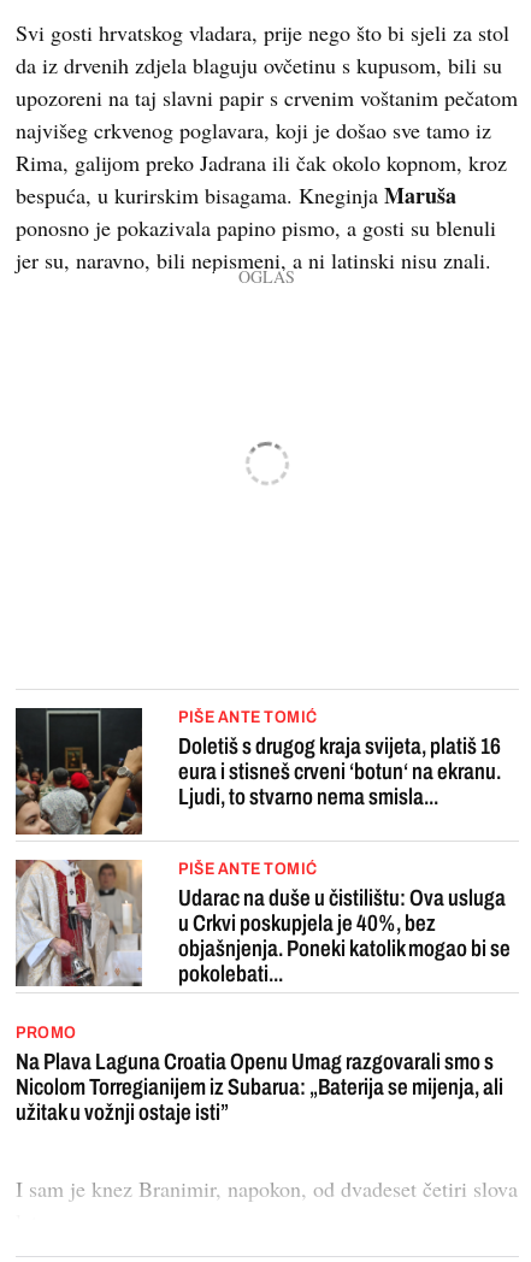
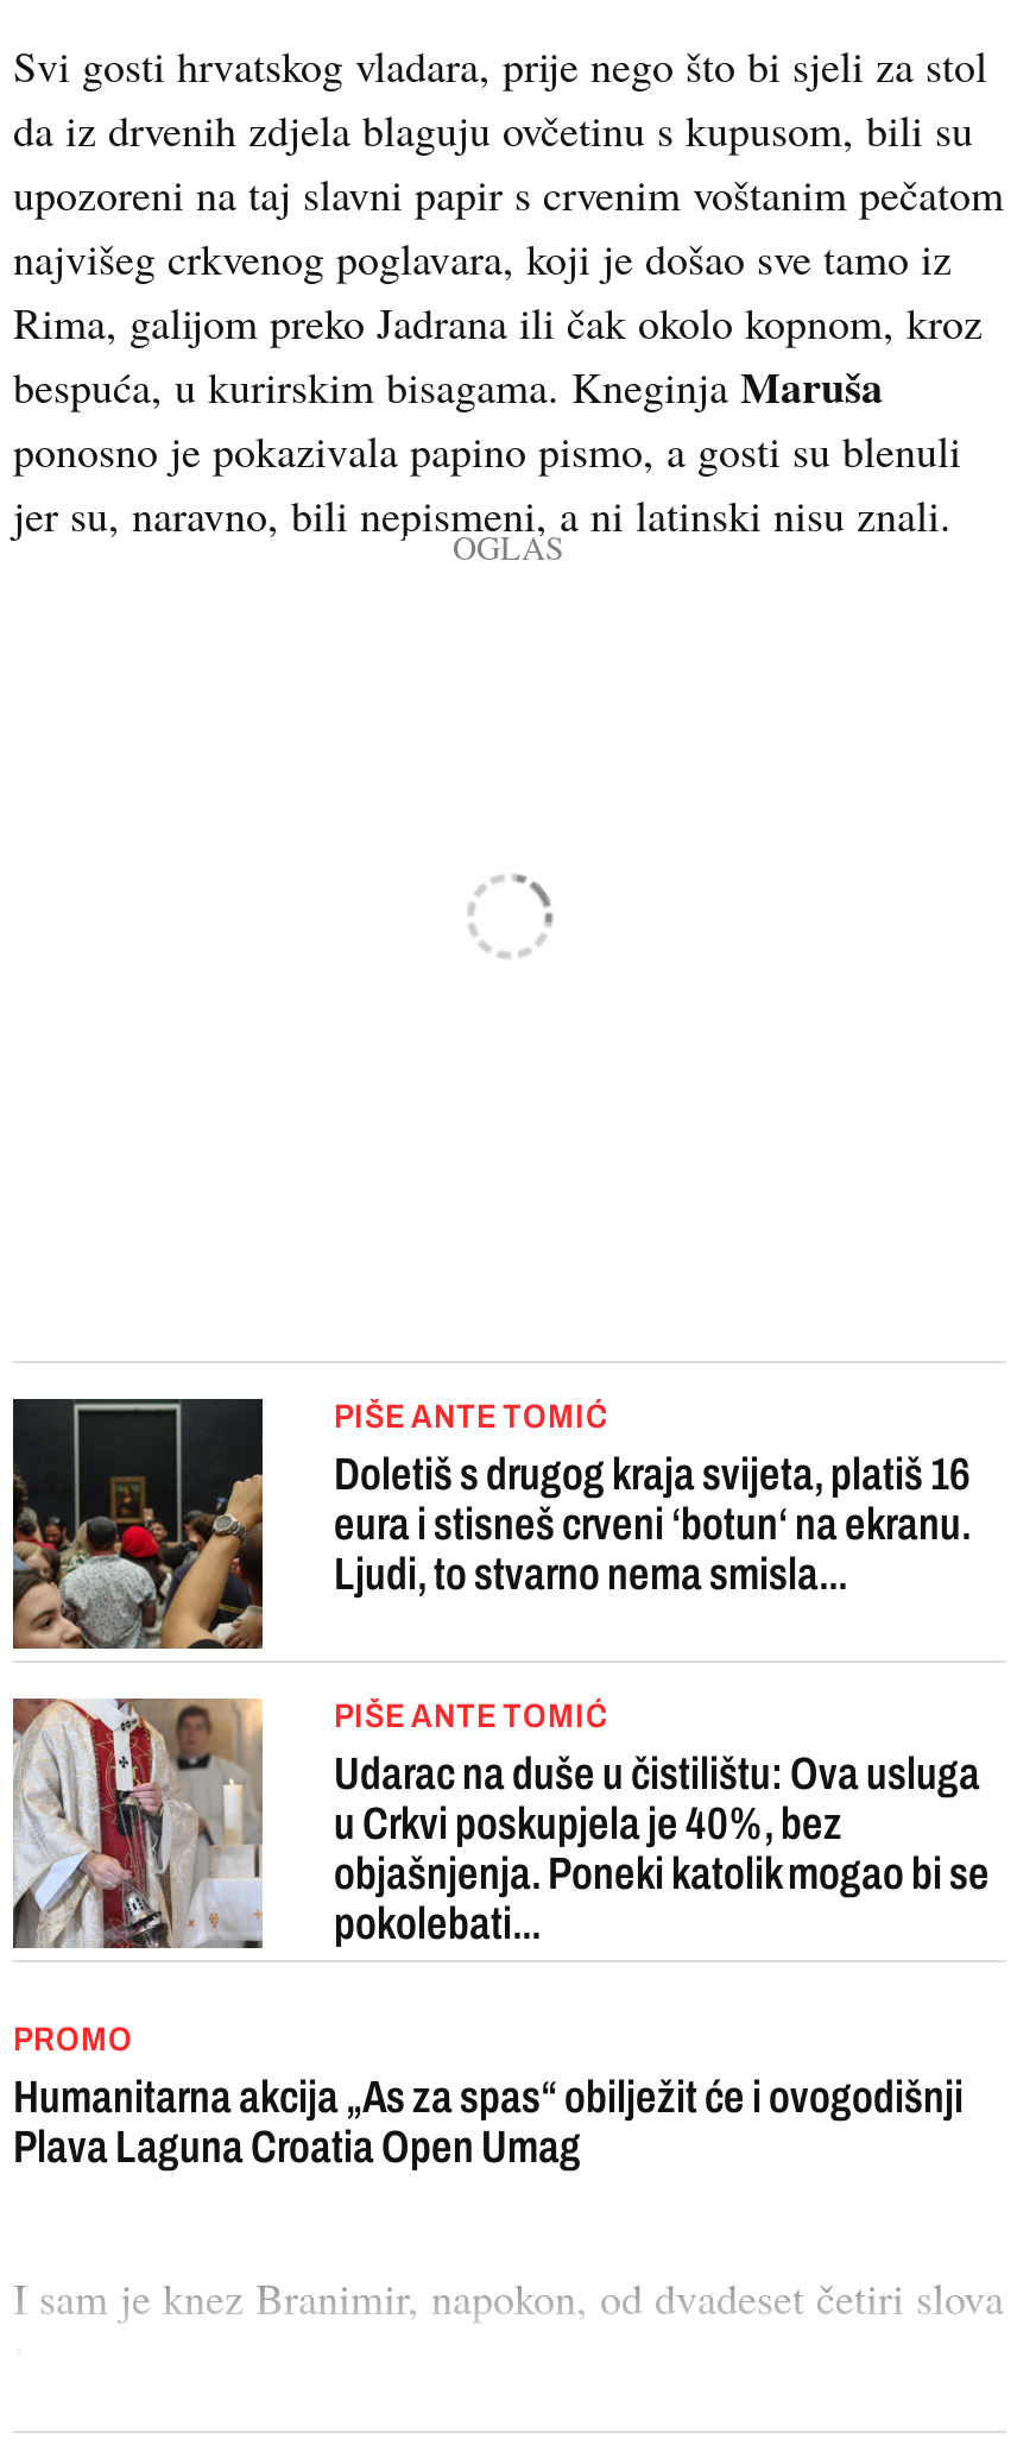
[16,1049,503,1125] Na Plava Laguna Croatia Openu Umag razgovarali smo s | Nicolom Torregianijem iz Subarua: „Baterija se mijenja, ali | užitak u vožnji ostaje isti” -> [13,2072,964,2172] Humanitarna akcija „As za spas“ obilježit će i ovogodišnji | Plava Laguna Croatia Open Umag

